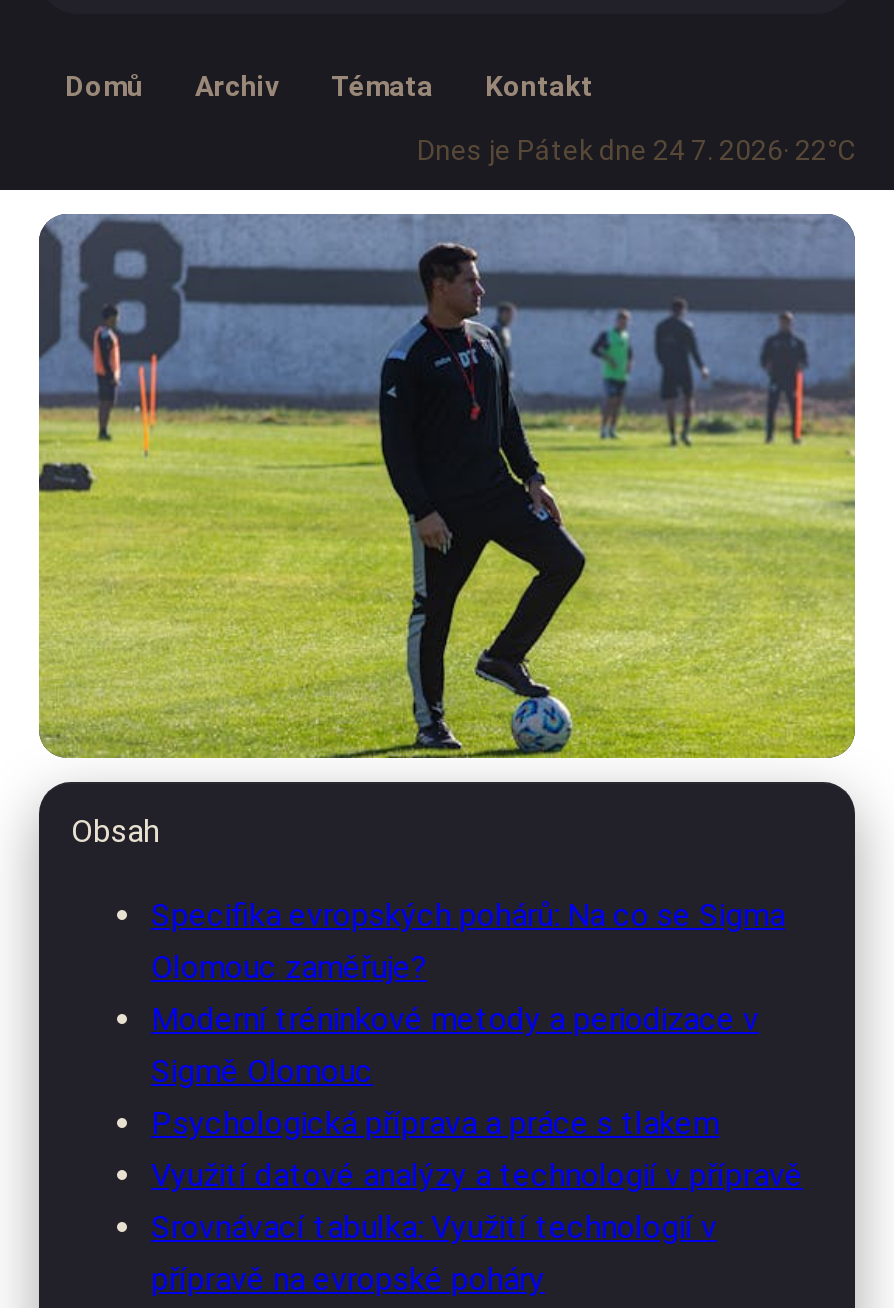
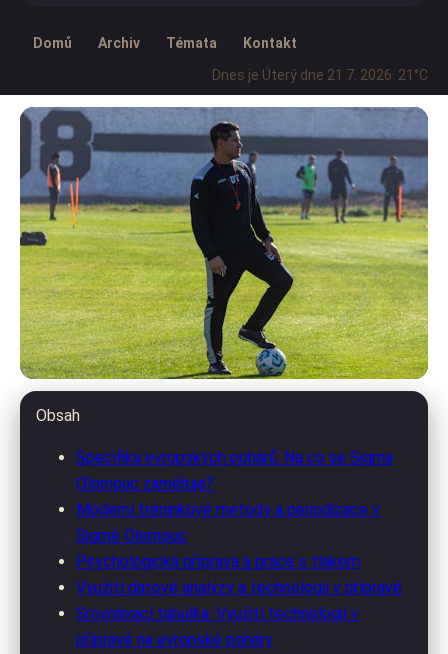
[417,134,855,166] Dnes je Pátek dne 24 7. 2026 · 22°C -> [212,67,428,83] Dnes je Úterý dne 21 7. 2026 · 21°C

